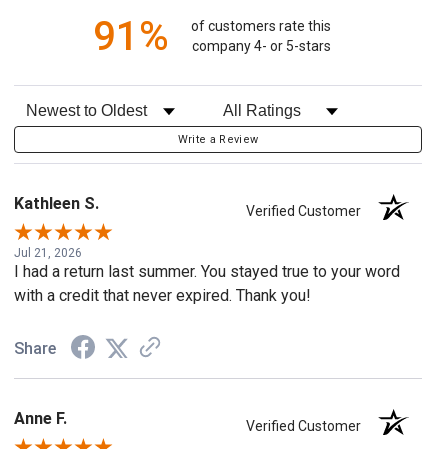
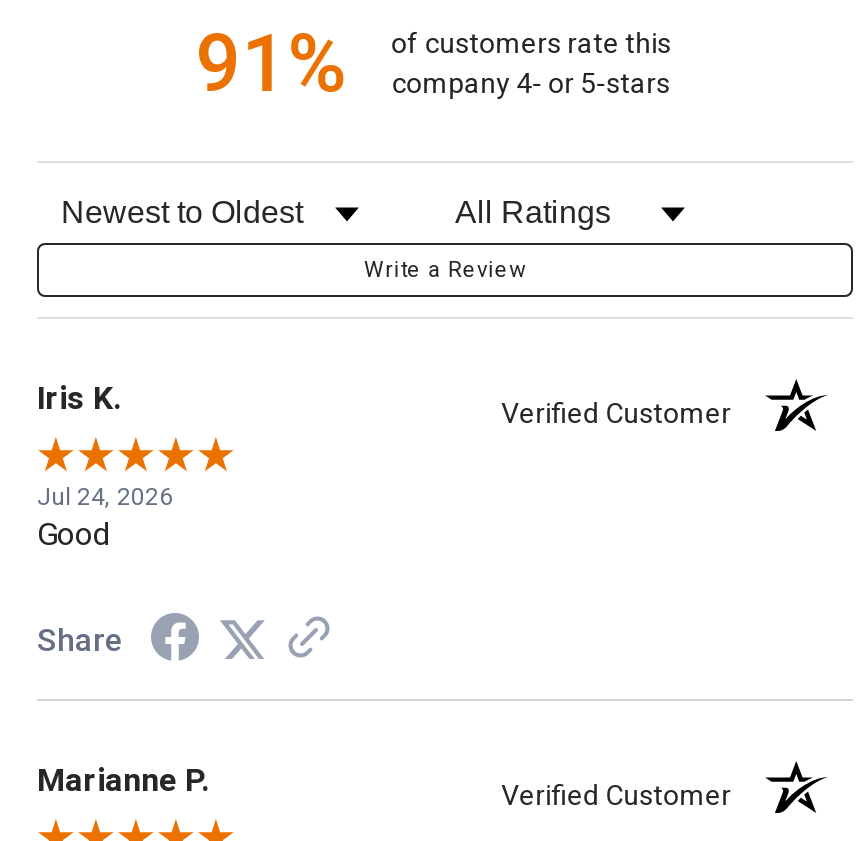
[14,194,99,213] Kathleen S. -> [37,378,121,416] Iris K.
[14,246,400,305] Jul 21, 2026 | I had a return last summer. You stayed true to your word | with a credit that never expired. Thank you! -> [37,483,173,553] Jul 24, 2026 | Good
[14,409,67,428] Anne F. -> [37,761,209,799] Marianne P.

